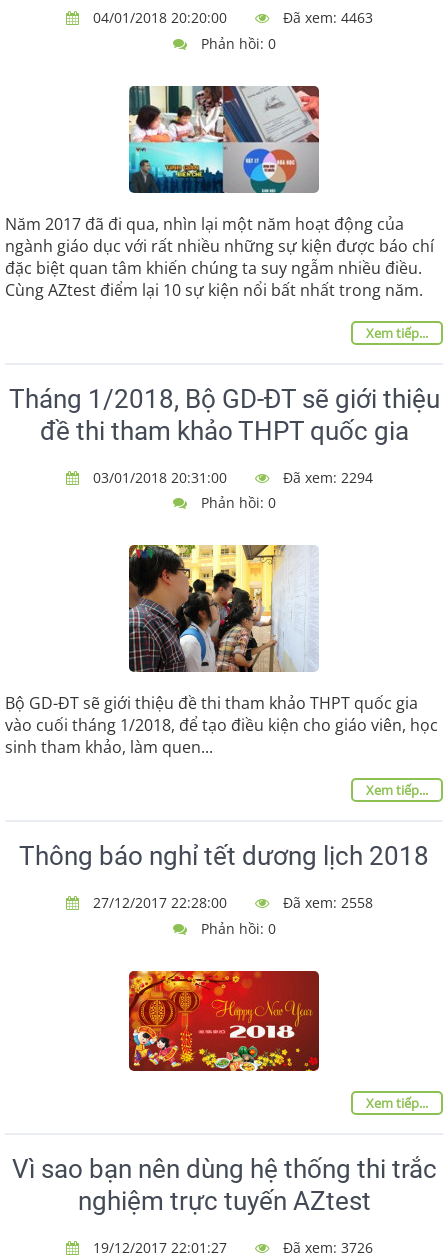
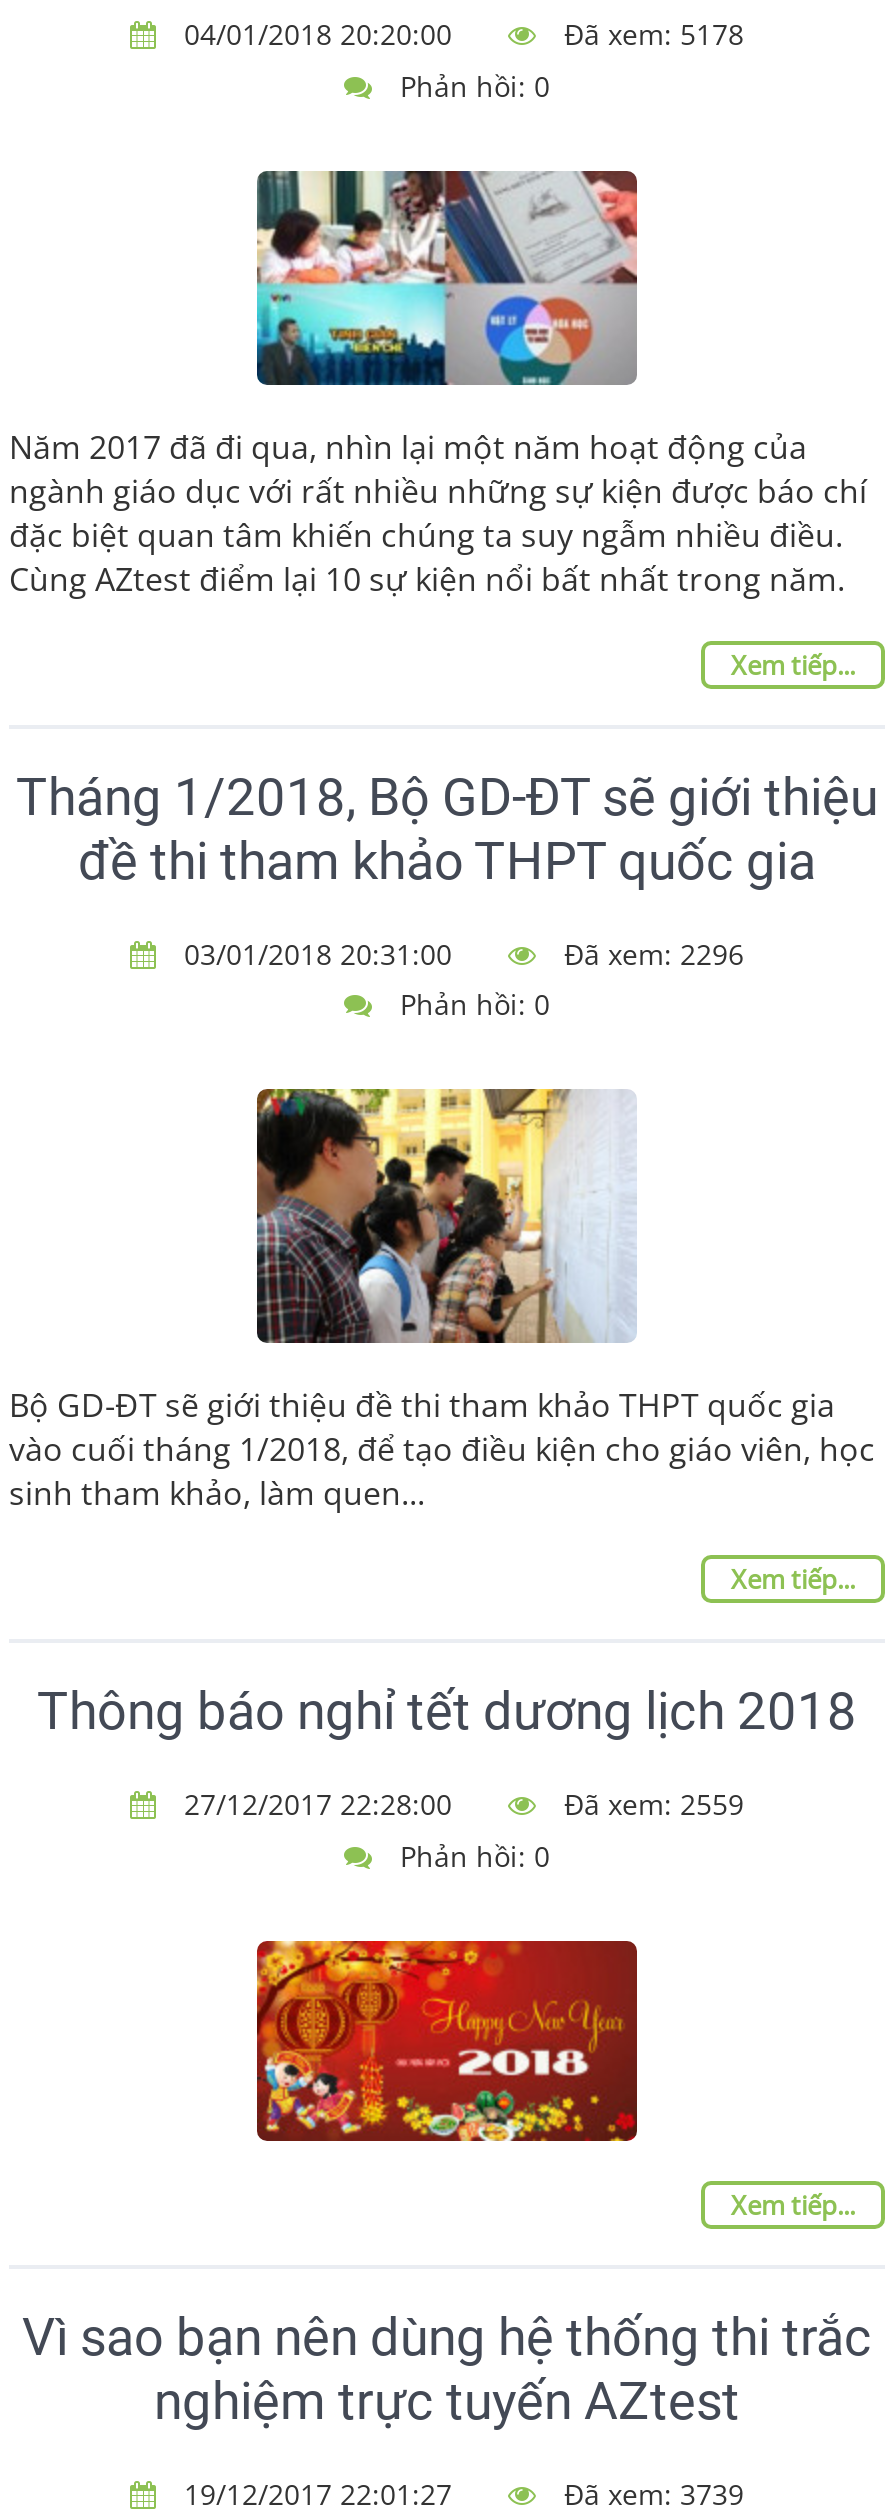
[282,8,372,27] Đã xem: 4463 -> [564,16,744,54] Đã xem: 5178
[282,468,372,487] Đã xem: 2294 -> [564,935,744,973] Đã xem: 2296
[282,893,372,912] Đã xem: 2558 -> [564,1786,744,1824] Đã xem: 2559
[282,1238,372,1257] Đã xem: 3726 -> [564,2475,744,2513] Đã xem: 3739

